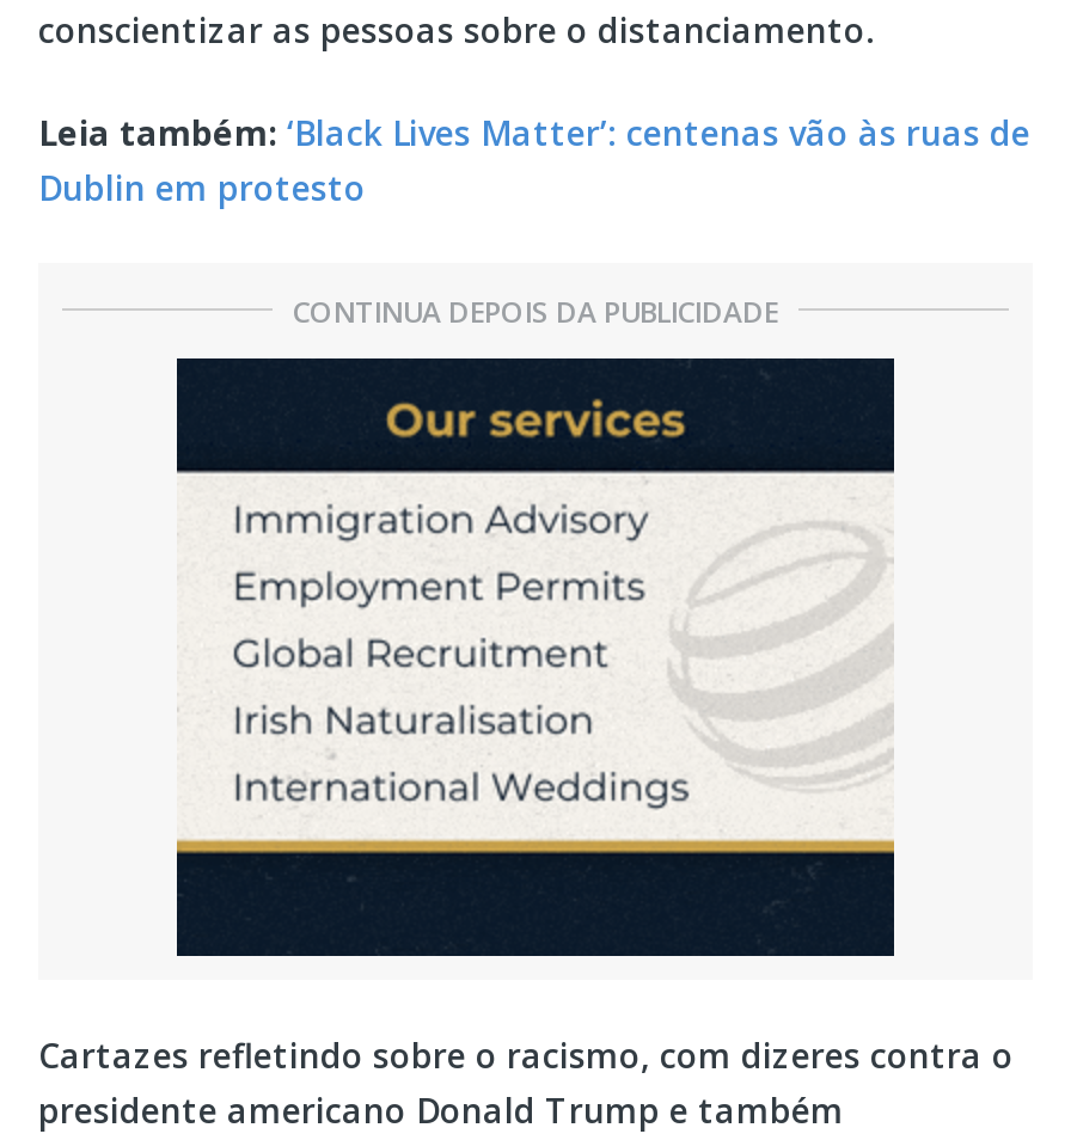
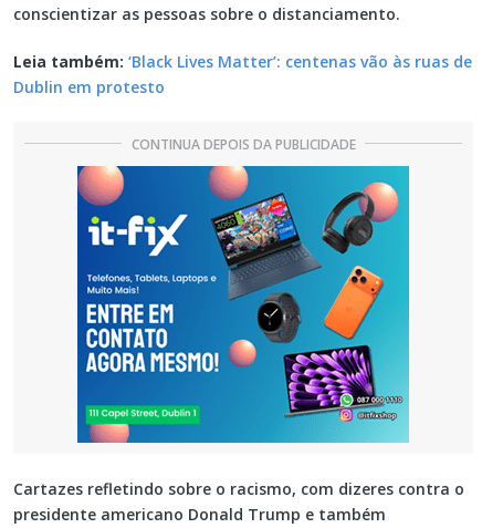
[175,356,896,958] [image] -> [76,165,410,444] [image]

